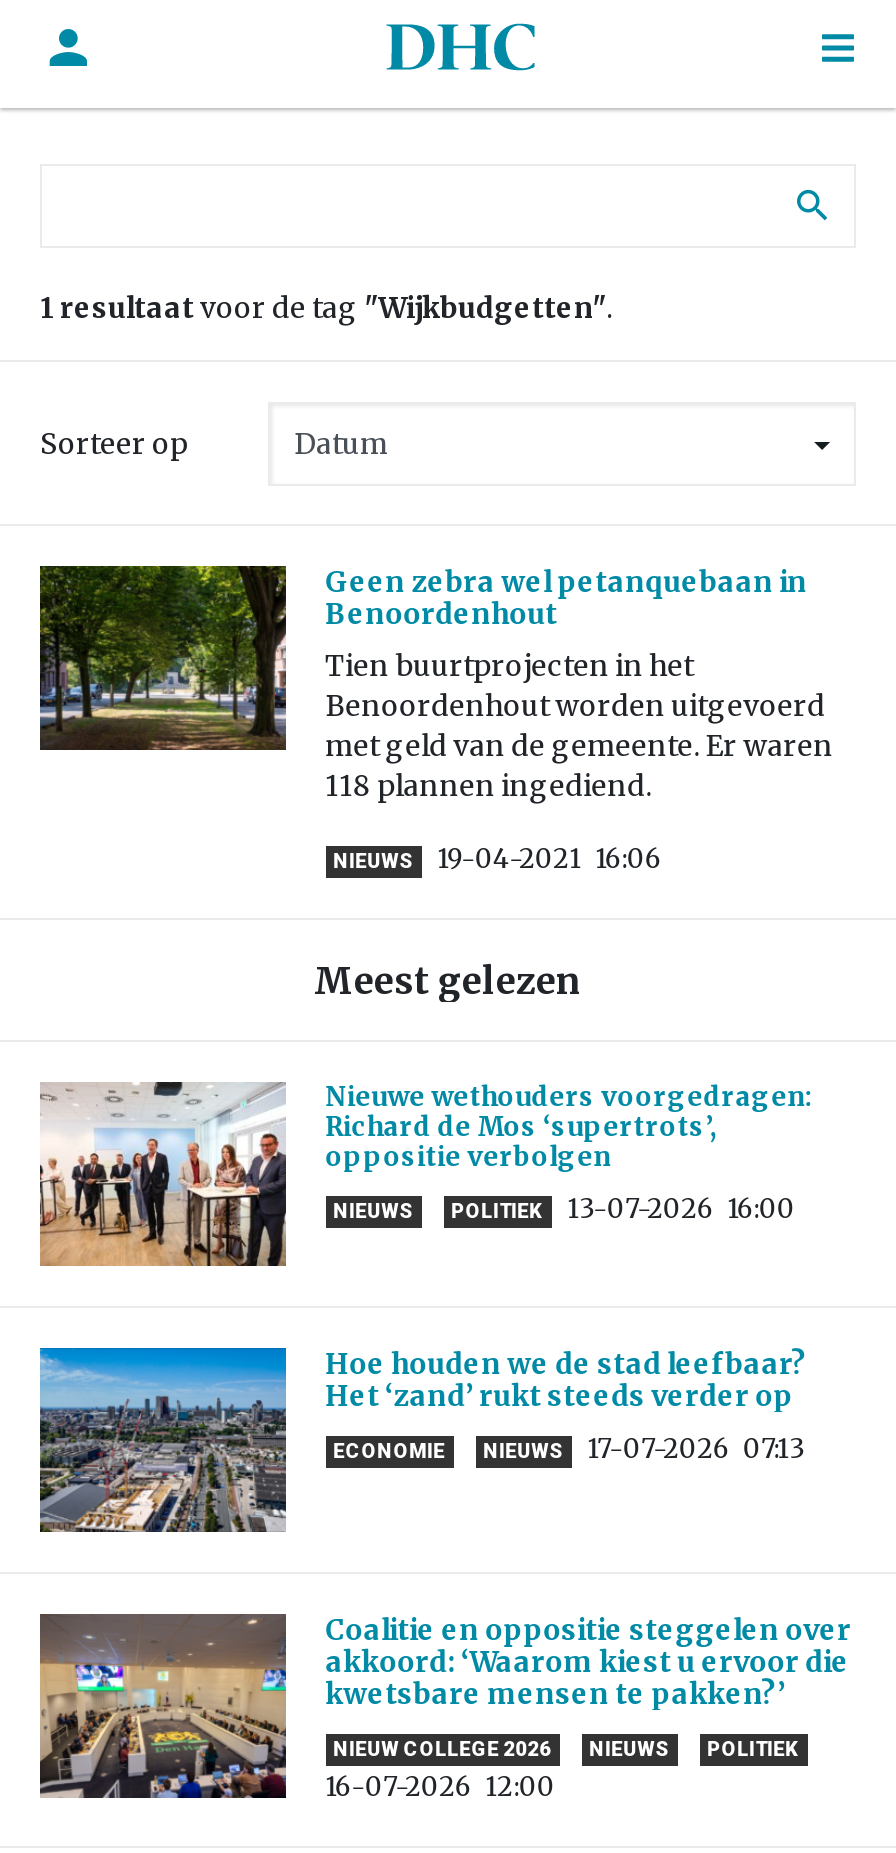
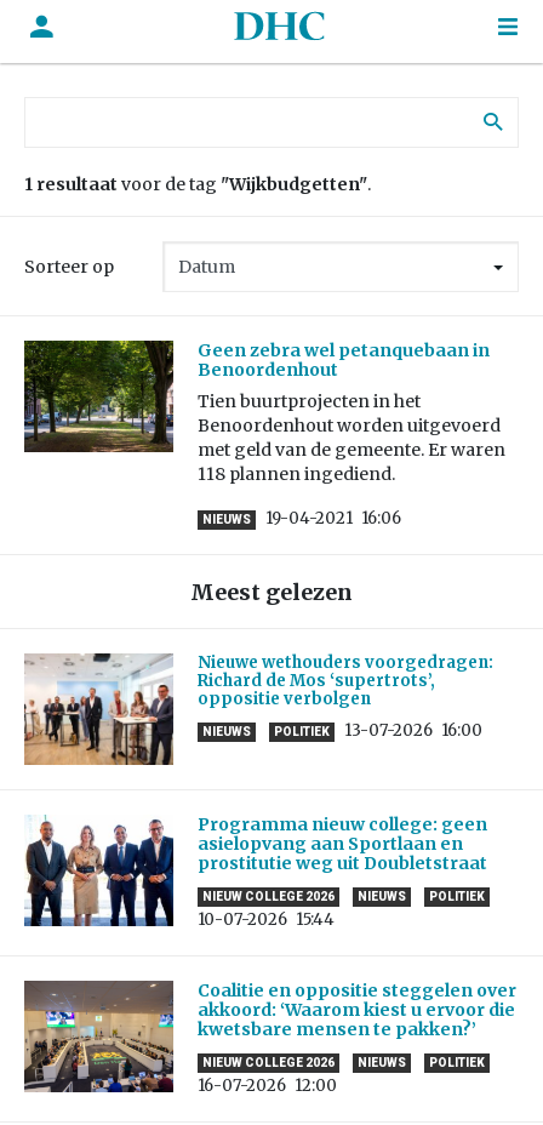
[38,1346,807,1534] [image] | Hoe houden we de stad leefbaar? | Het ‘zand’ rukt steeds verder op -> [24,814,487,931] [image] | Programma nieuw college: geen | asielopvang aan Sportlaan en | prostitutie weg uit Doubletstraat
[333,1441,445,1463] ECONOMIE -> [202,890,334,904] NIEUW COLLEGE 2026
[587,1433,805,1467] 17-07-2026 07:13 -> [197,890,484,930] POLITIEK | 10-07-2026 15:44

